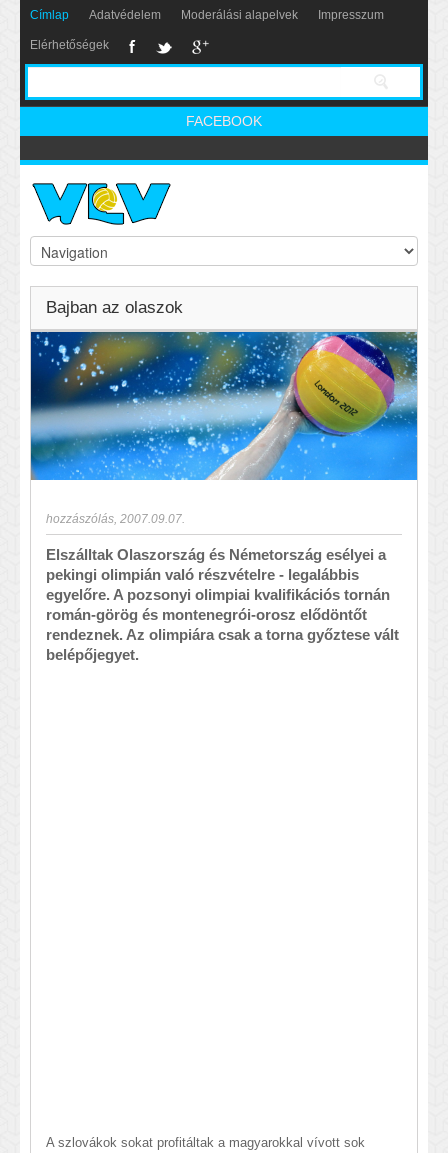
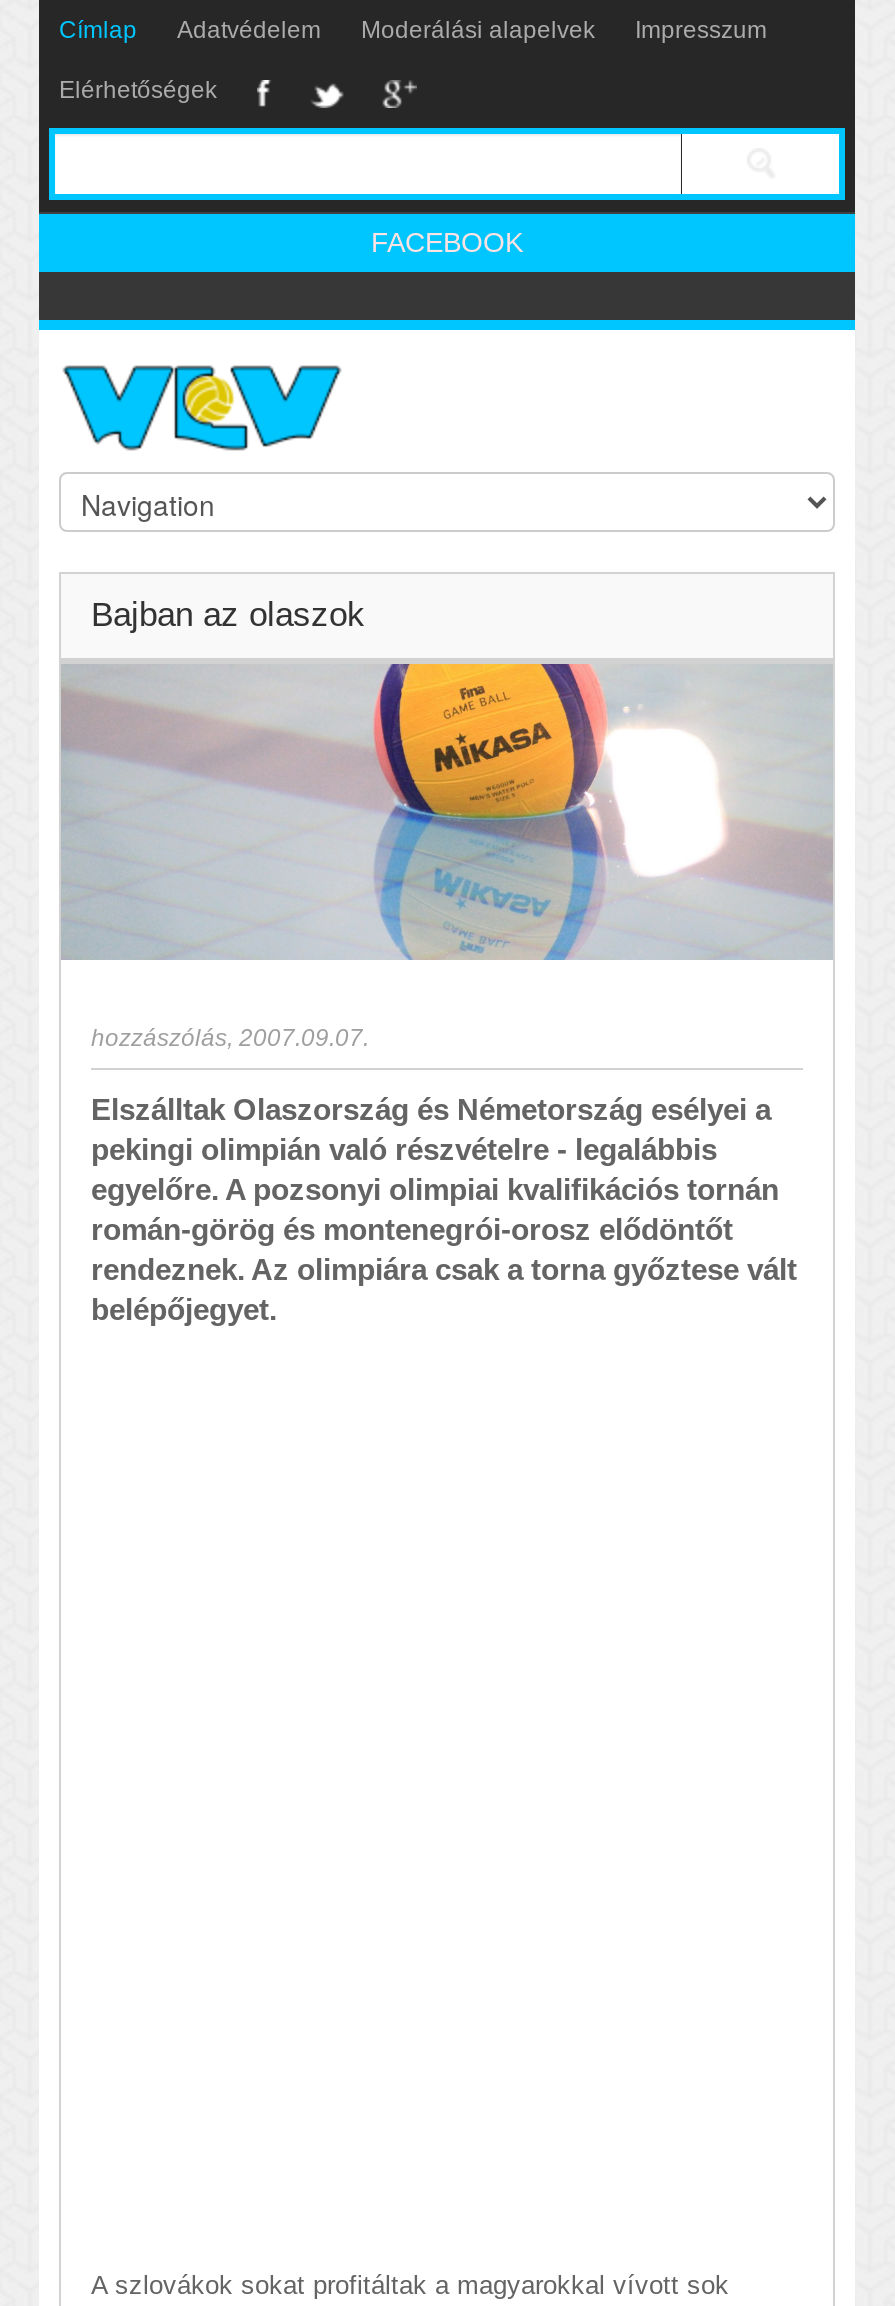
[30,331,418,481] [image] -> [61,662,835,960] [image]

